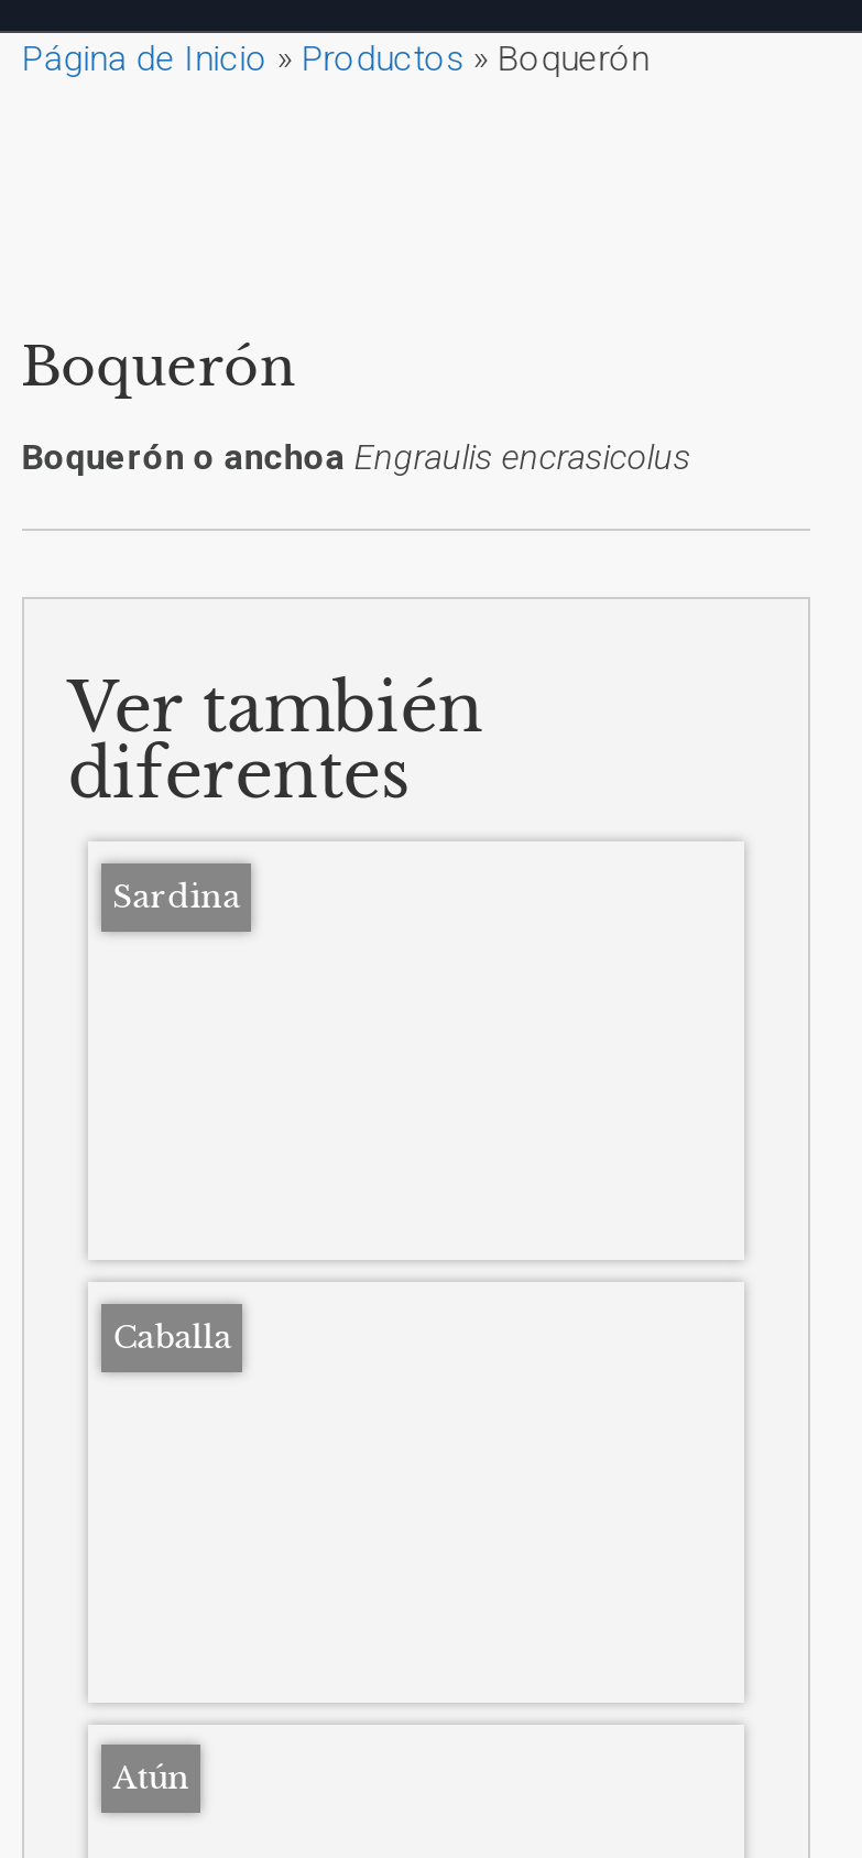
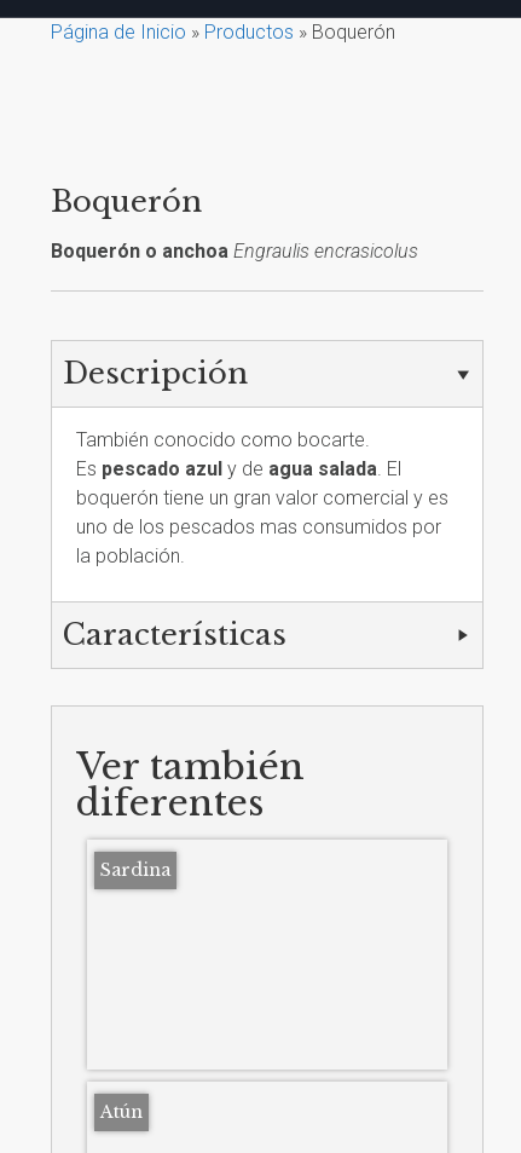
none -> [63,356,448,652] Descripción | También conocido como bocarte. | Es pescado azul y de agua salada. El | boquerón tiene un gran valor comercial y es | uno de los pescados mas consumidos por | la población. | Características
moved [68,668,484,915] -> [76,744,304,880]: Ver también | diferentes | Sardina
[113,1317,232,1357] Caballa -> none

